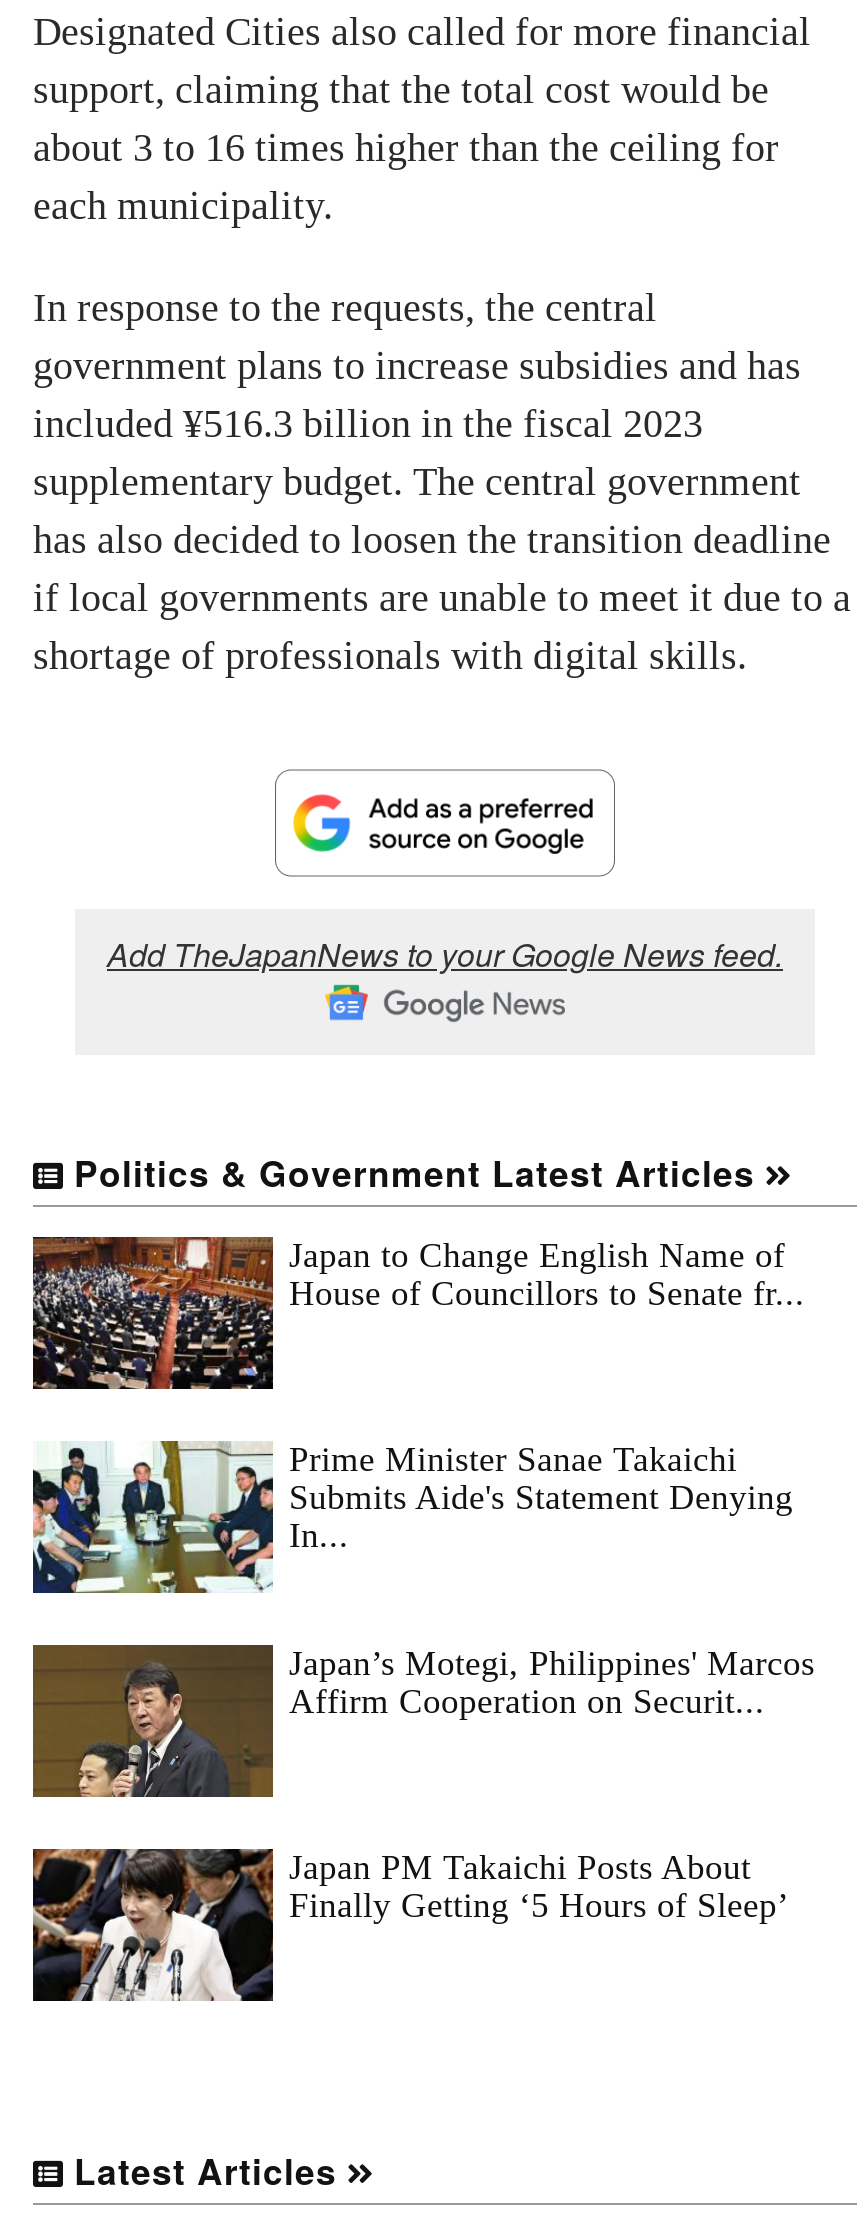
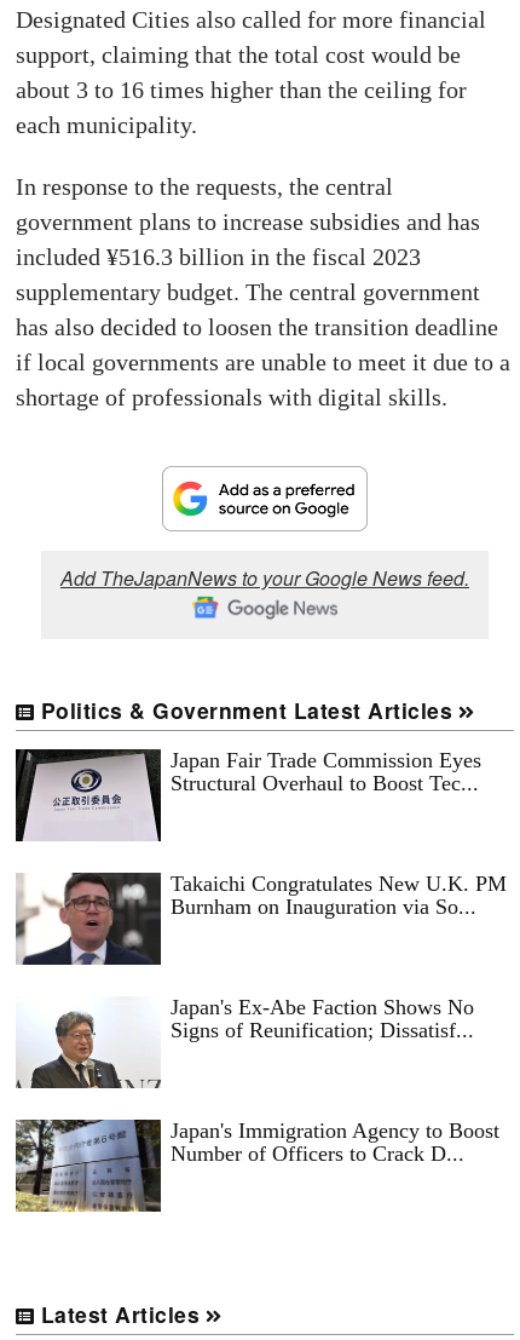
[31,1235,805,1391] [image] | Japan to Change English Name of | House of Councillors to Senate fr... -> [15,748,481,841] [image] | Japan Fair Trade Commission Eyes | Structural Overhaul to Boost Tec...
[31,1439,793,1595] [image] | Prime Minister Sanae Takaichi | Submits Aide's Statement Denying | In... -> [15,872,507,966] [image] | Takaichi Congratulates New U.K. PM | Burnham on Inauguration via So...
[31,1643,815,1799] [image] | Japan’s Motegi, Philippines' Marcos | Affirm Cooperation on Securit... -> [16,995,474,1089] [image] | Japan's Ex-Abe Faction Shows No | Signs of Reunification; Dissatisf...
[31,1847,789,2003] [image] | Japan PM Takaichi Posts About | Finally Getting ‘5 Hours of Sleep’ -> [15,1118,499,1213] [image] | Japan's Immigration Agency to Boost | Number of Officers to Crack D...

